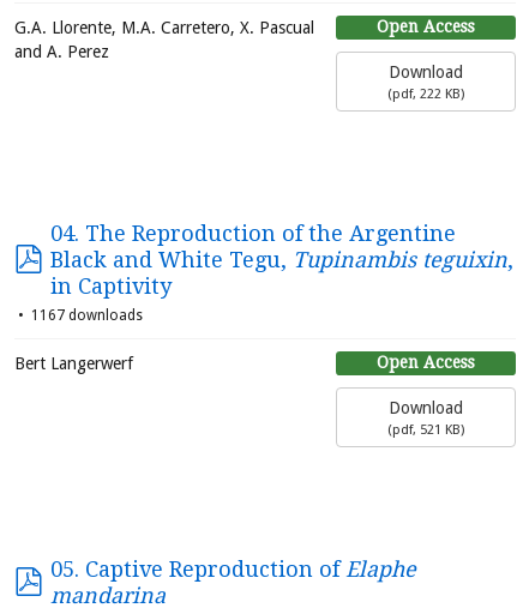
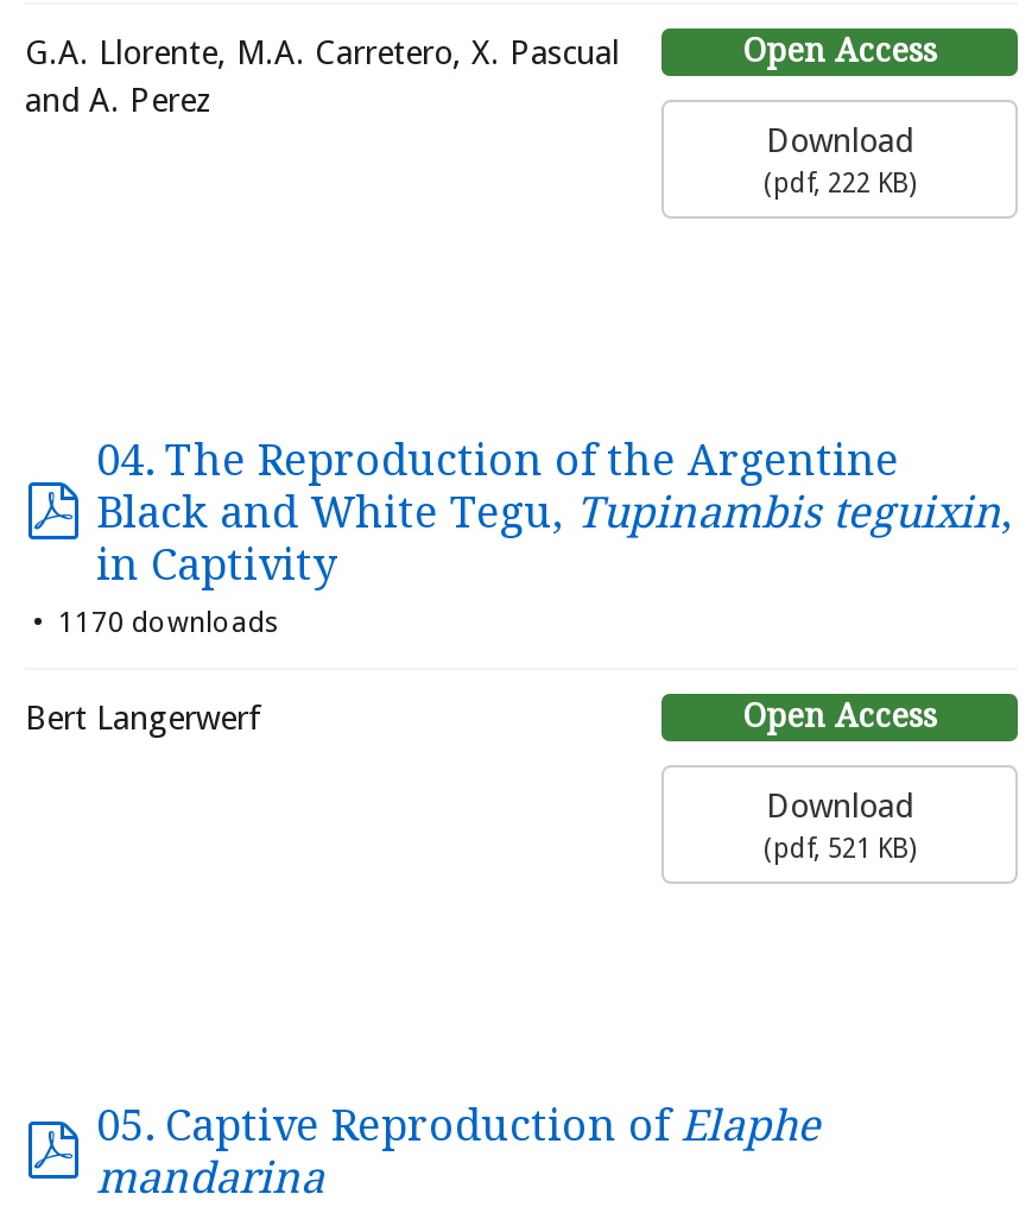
[28,307,143,324] 1167 downloads -> [51,606,279,640] 1170 downloads

